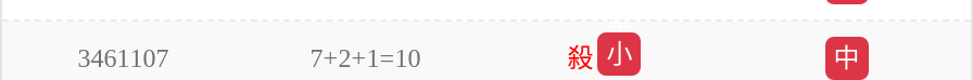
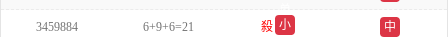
[78,43,169,74] 3461107 -> [36,20,78,34] 3459884
[310,43,421,74] 7+2+1=10 -> [143,20,194,34] 6+9+6=21

